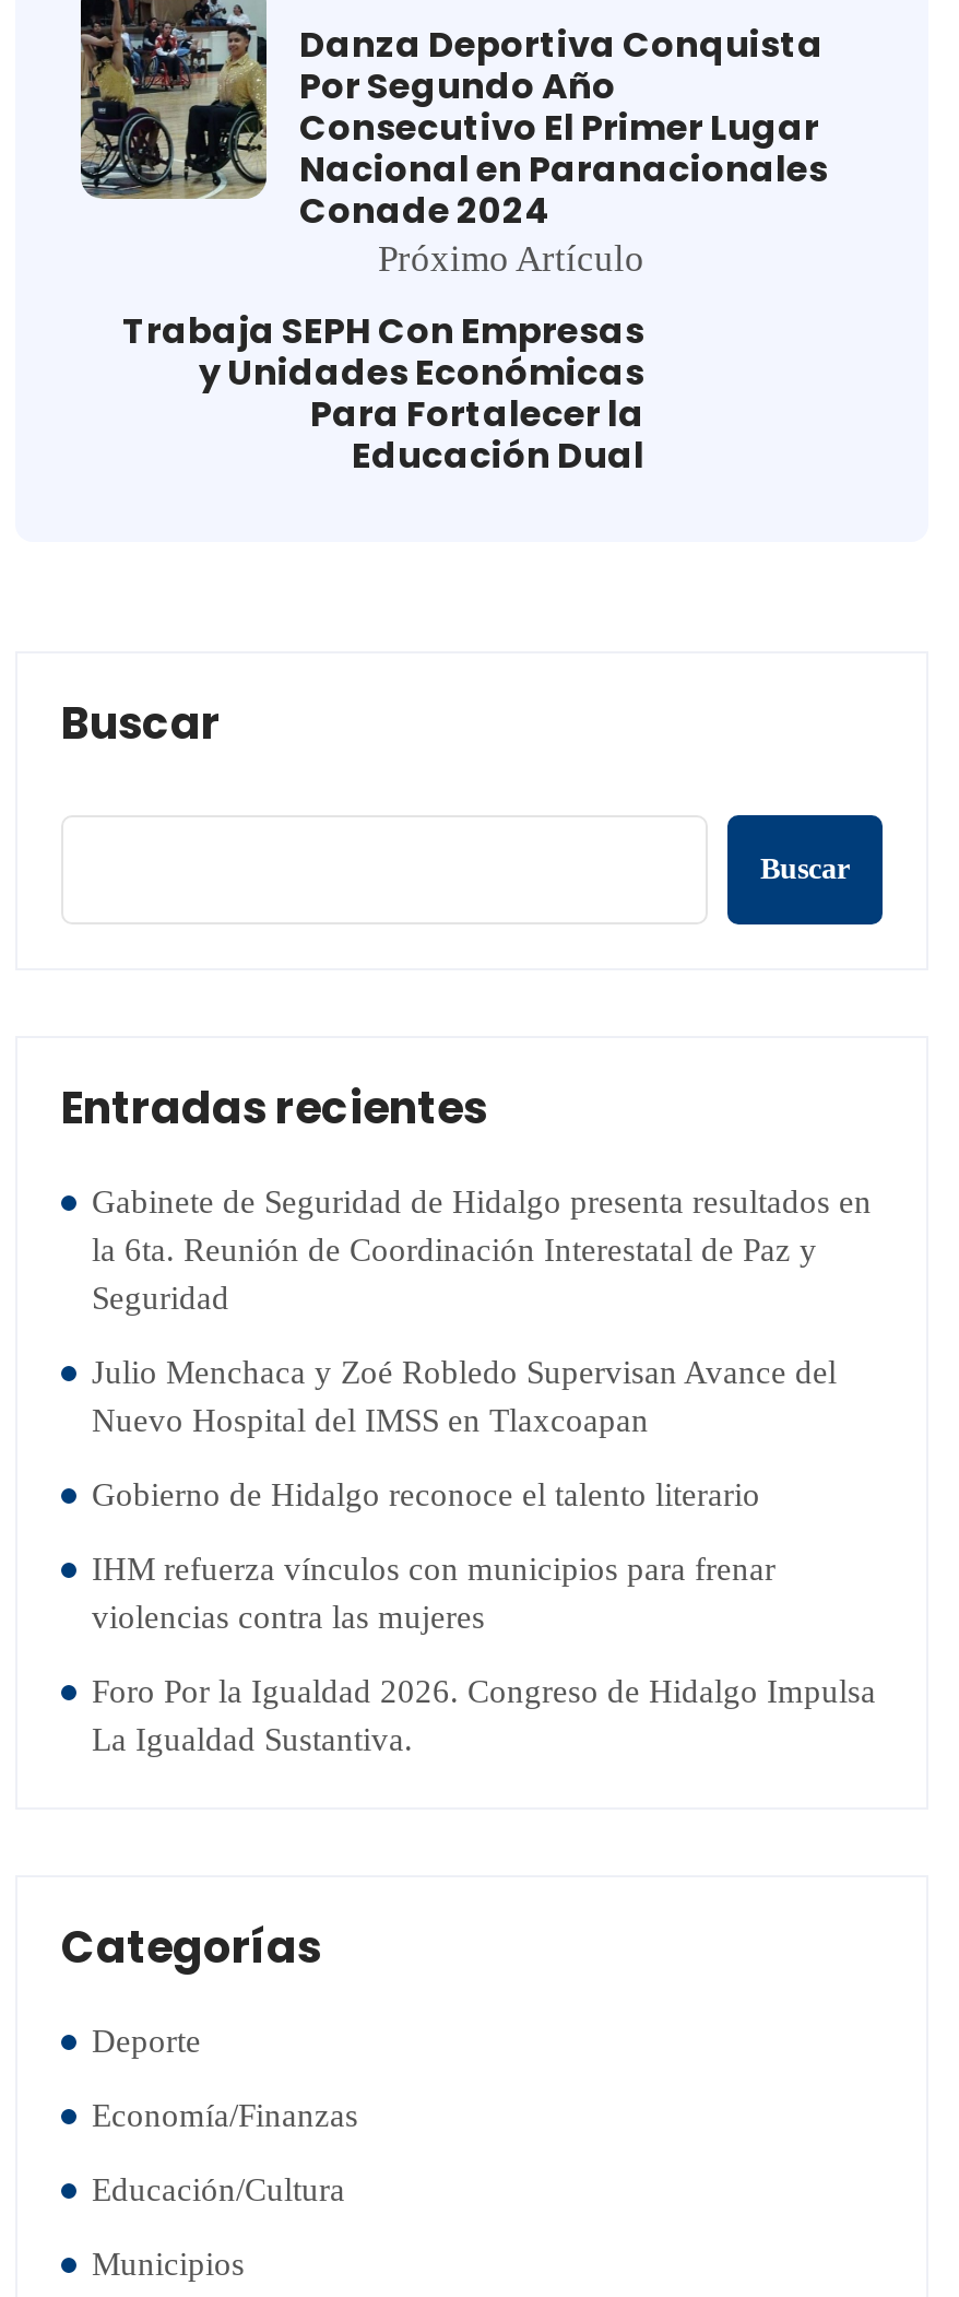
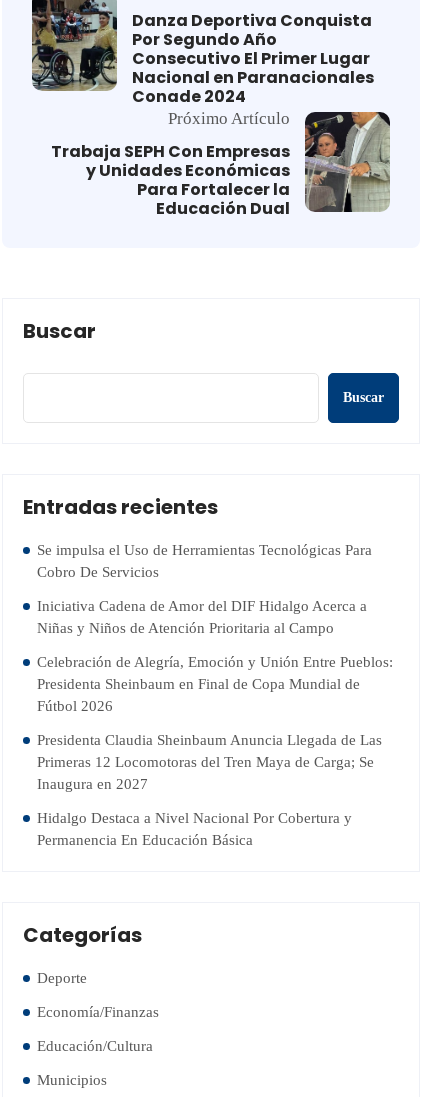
none -> [304,111,391,213] [image]
[92,1185,872,1316] Gabinete de Seguridad de Hidalgo presenta resultados en | la 6ta. Reunión de Coordinación Interestatal de Paz y | Seguridad -> [37,542,372,580] Se impulsa el Uso de Herramientas Tecnológicas Para | Cobro De Servicios
[92,1355,837,1438] Julio Menchaca y Zoé Robledo Supervisan Avance del | Nuevo Hospital del IMSS en Tlaxcoapan -> [37,598,367,636] Iniciativa Cadena de Amor del DIF Hidalgo Acerca a | Niñas y Niños de Atención Prioritaria al Campo
[92,1478,760,1513] Gobierno de Hidalgo reconoce el talento literario -> [37,654,393,714] Celebración de Alegría, Emoción y Unión Entre Pueblos: | Presidenta Sheinbaum en Final de Copa Mundial de | Fútbol 2026
[92,1552,776,1635] IHM refuerza vínculos con municipios para frenar | violencias contra las mujeres -> [37,732,382,792] Presidenta Claudia Sheinbaum Anuncia Llegada de Las | Primeras 12 Locomotoras del Tren Maya de Carga; Se | Inaugura en 2027
[92,1674,876,1757] Foro Por la Igualdad 2026. Congreso de Hidalgo Impulsa | La Igualdad Sustantiva. -> [37,810,352,848] Hidalgo Destaca a Nivel Nacional Por Cobertura y | Permanencia En Educación Básica

